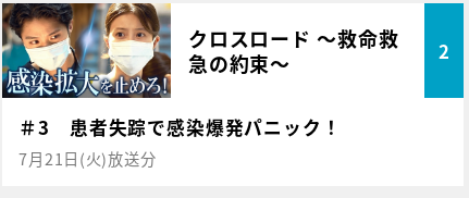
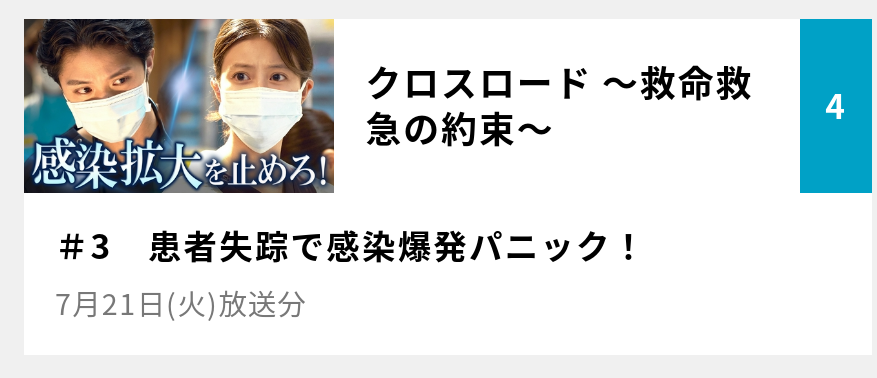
[188,24,450,64] クロスロード ～救命救 2 -> [366,56,847,130] クロスロード ～救命救 4

